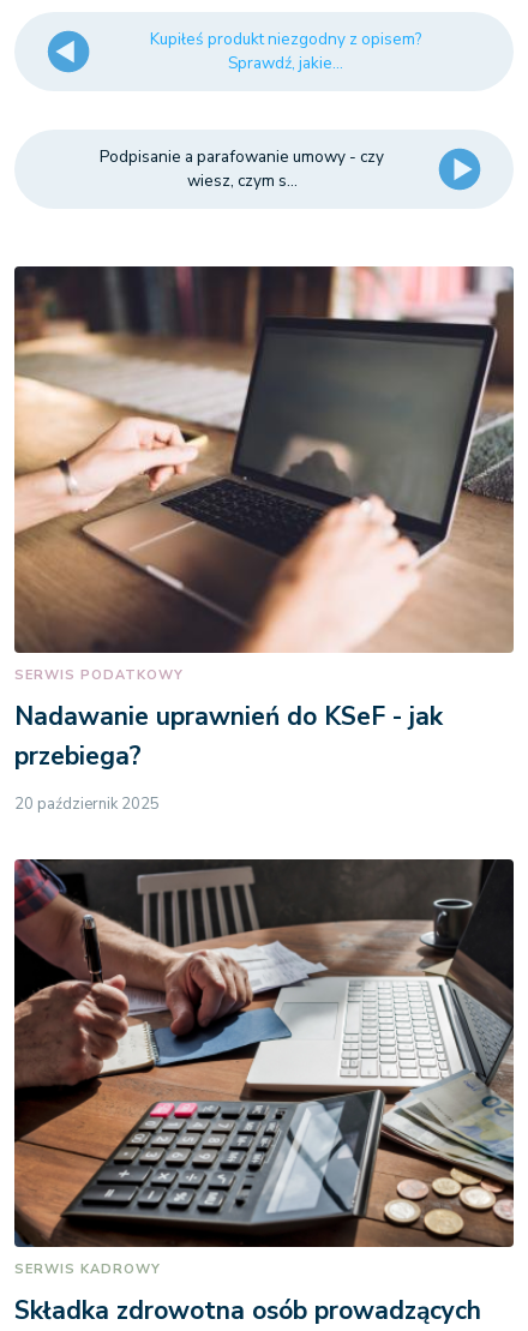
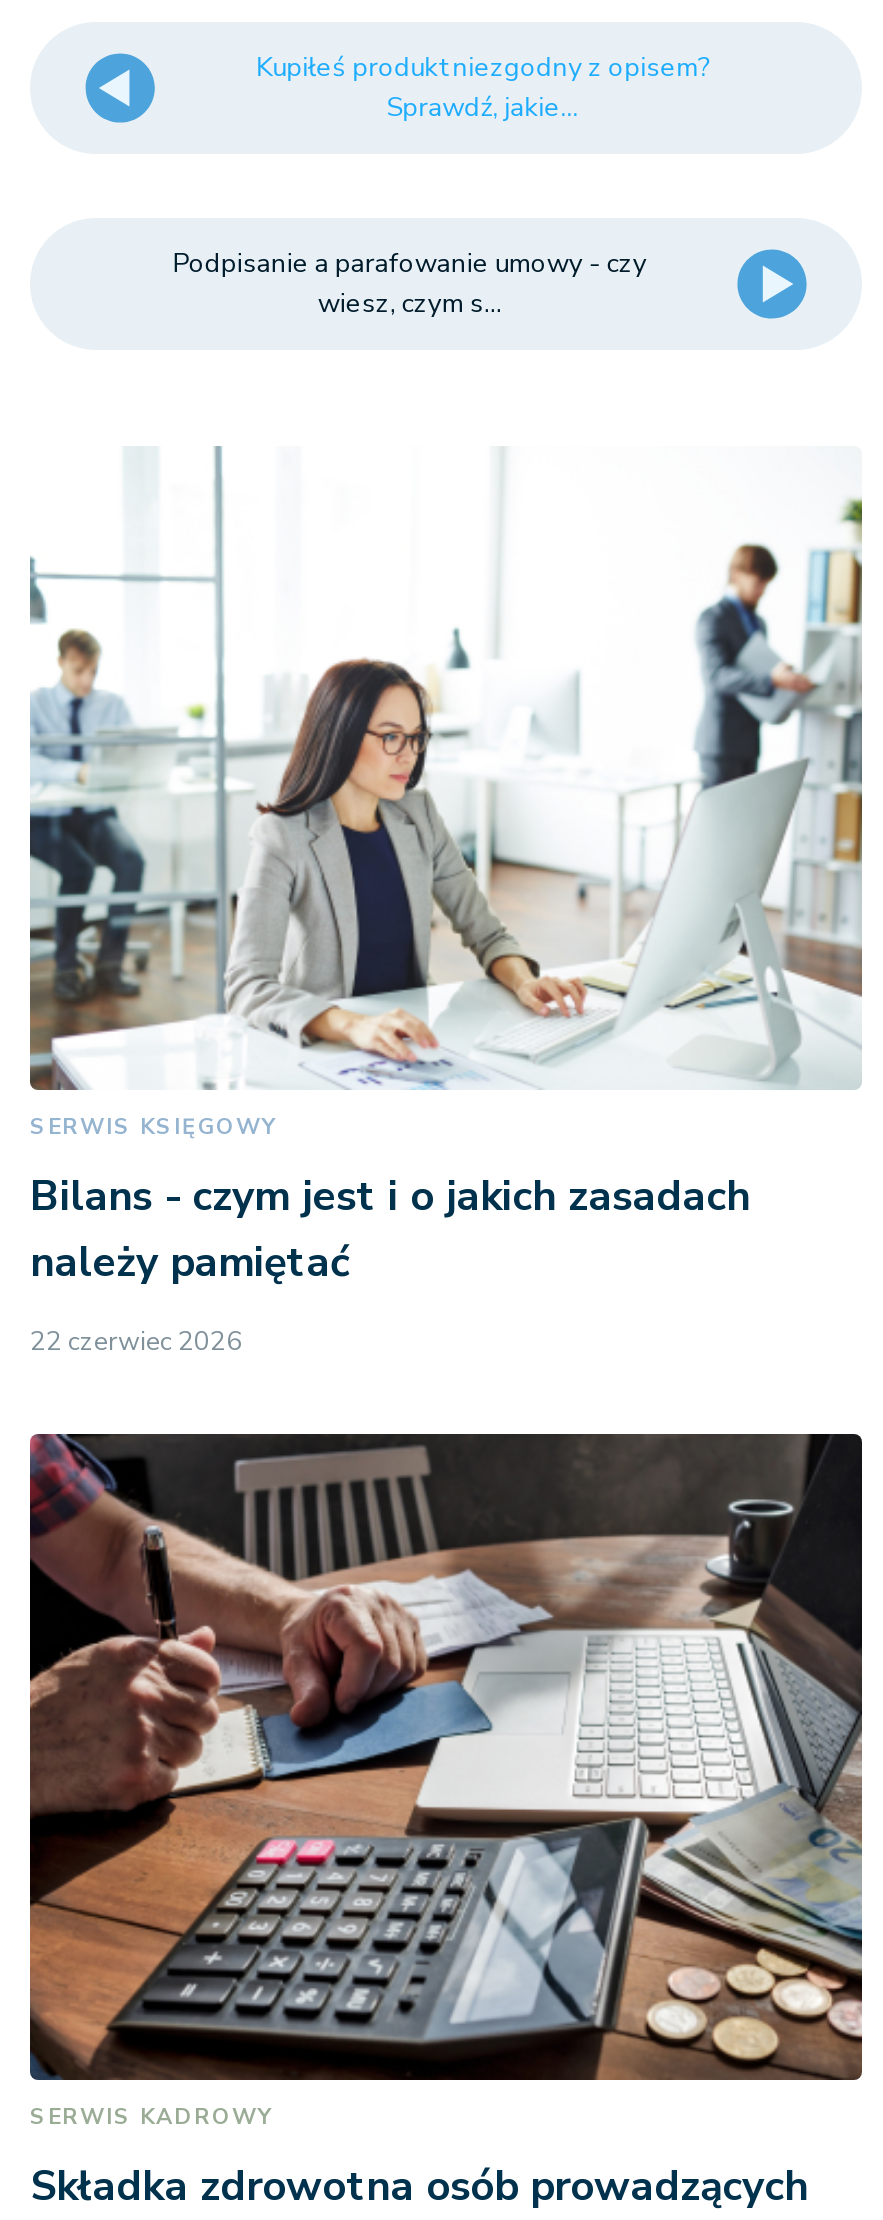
[13,265,515,685] [image] | SERWIS PODATKOWY -> [28,446,862,1143] [image] | SERWIS KSIĘGOWY
[14,700,443,774] Nadawanie uprawnień do KSeF - jak | przebiega? -> [30,1169,750,1291] Bilans - czym jest i o jakich zasadach | należy pamiętać
[14,794,160,816] 20 październik 2025 -> [30,1325,242,1361] 22 czerwiec 2026

